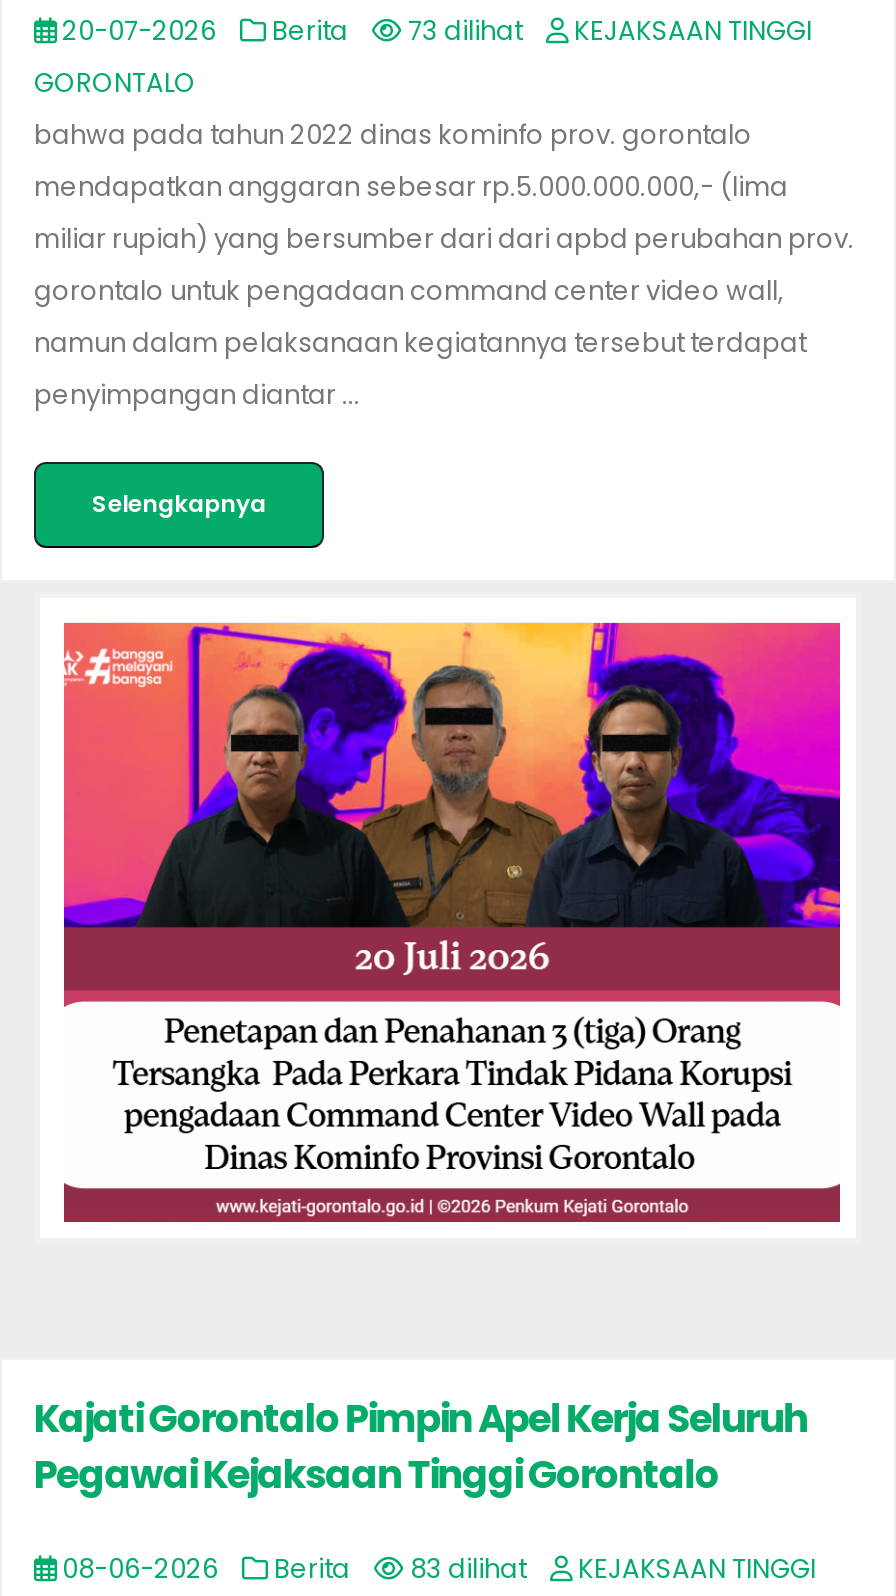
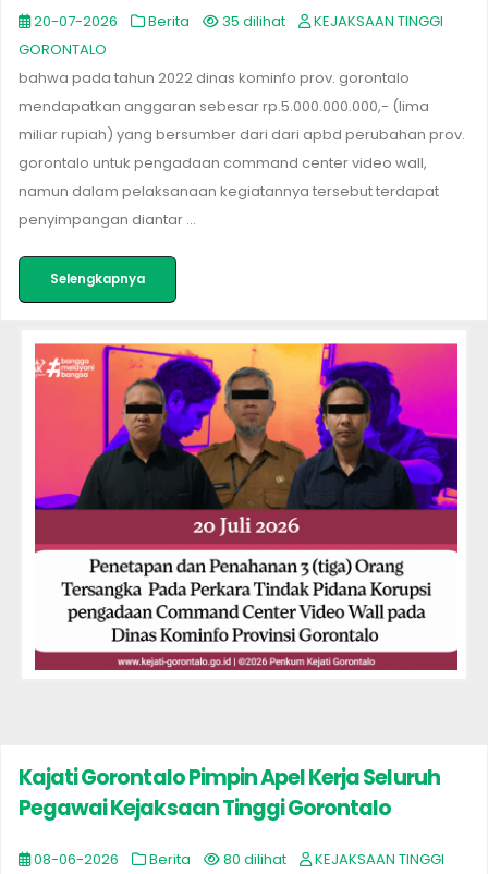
[62,13,812,51] 20-07-2026 Berita 73 dilihat KEJAKSAAN TINGGI -> [34,11,443,32] 20-07-2026 Berita 35 dilihat KEJAKSAAN TINGGI
[62,1551,816,1589] 08-06-2026 Berita 83 dilihat KEJAKSAAN TINGGI -> [34,849,444,870] 08-06-2026 Berita 80 dilihat KEJAKSAAN TINGGI

